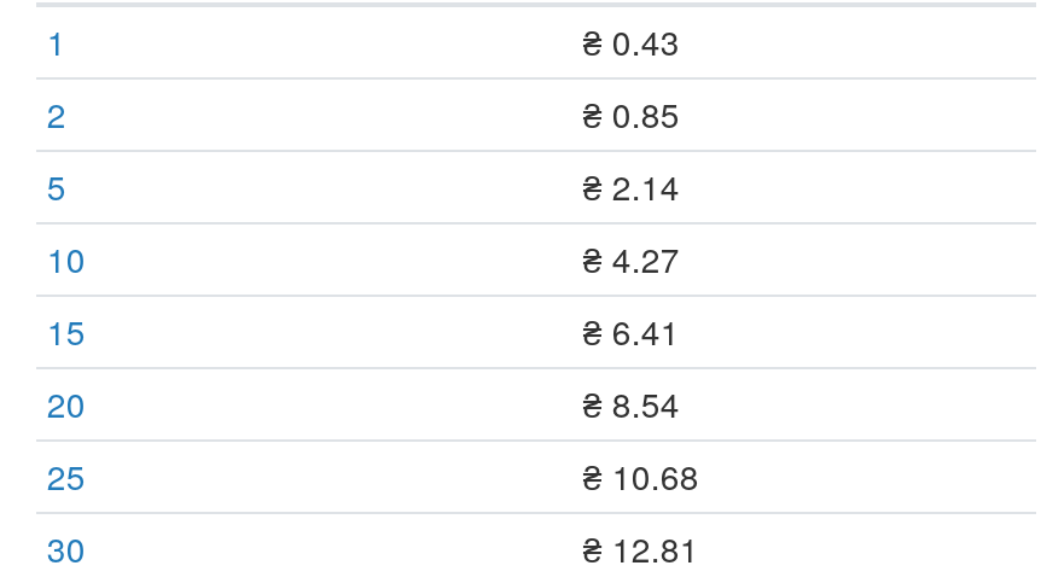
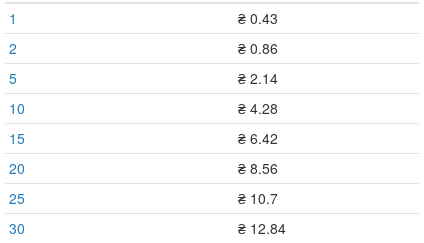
[583,89,680,138] ₴ 0.85 -> [238,38,278,58] ₴ 0.86
[583,234,680,282] ₴ 4.27 -> [238,98,278,118] ₴ 4.28
[583,307,680,355] ₴ 6.41 -> [238,128,278,148] ₴ 6.42
[583,379,680,427] ₴ 8.54 -> [238,158,278,178] ₴ 8.56
[583,451,699,500] ₴ 10.68 -> [238,188,278,208] ₴ 10.7
[583,524,699,572] ₴ 12.81 -> [238,218,286,238] ₴ 12.84

